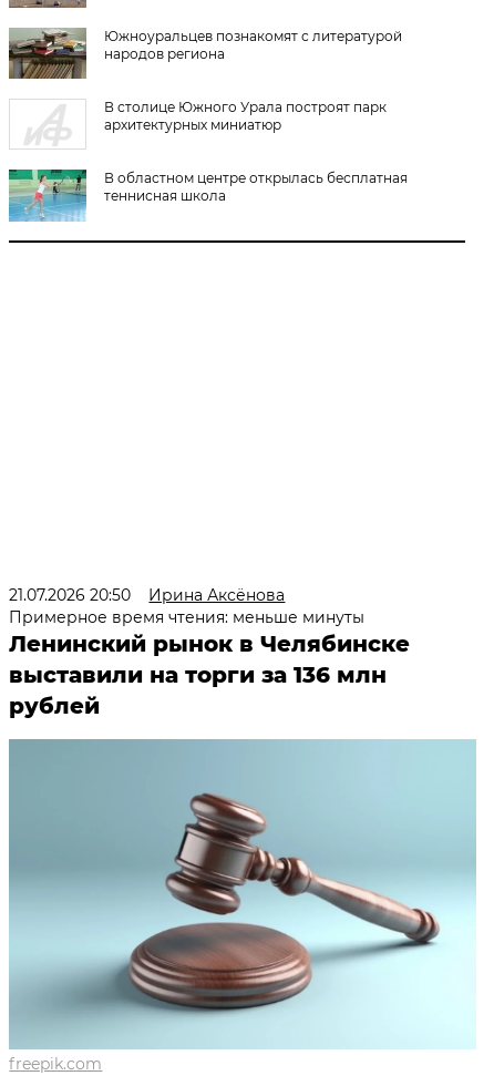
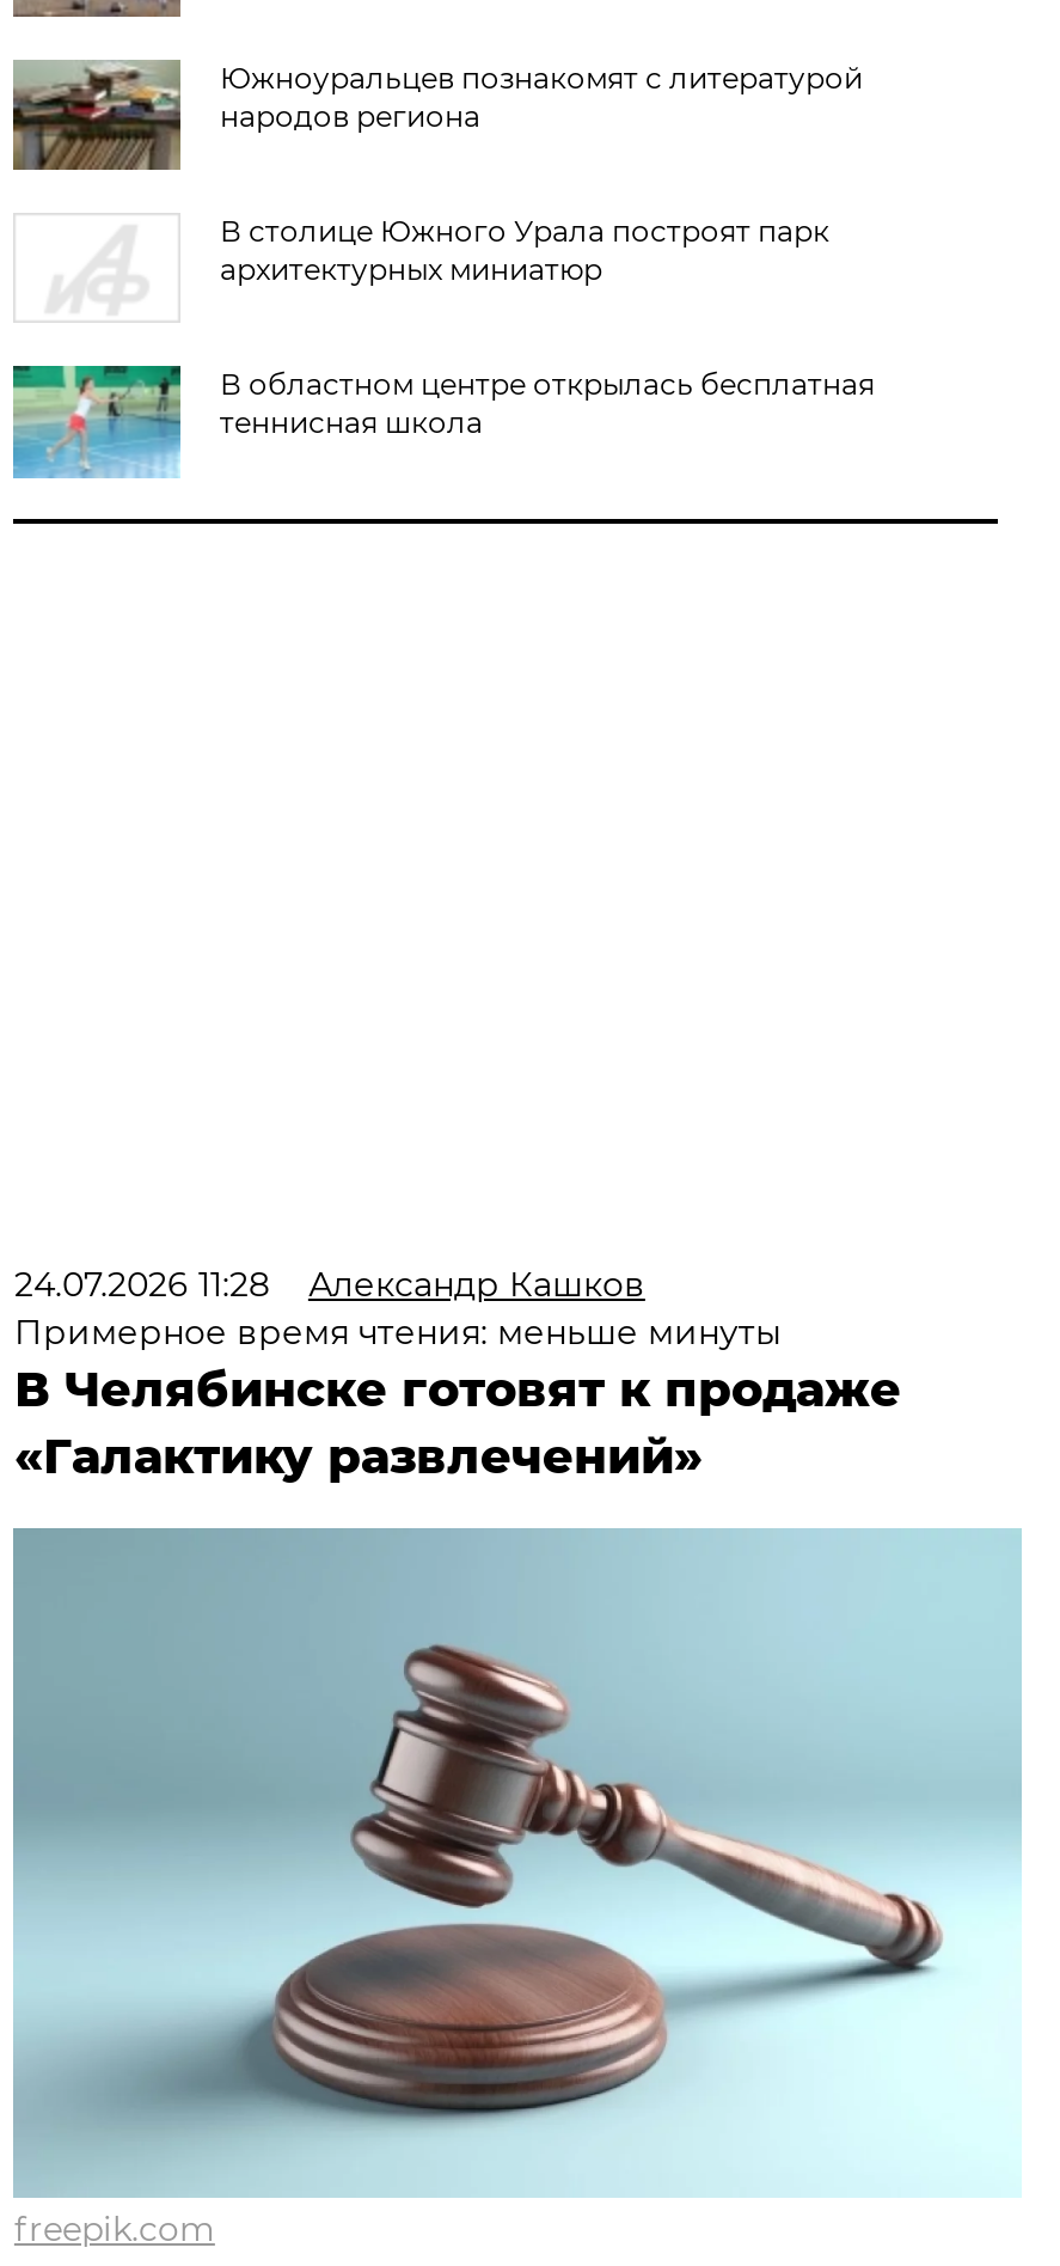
[9,585,285,605] 21.07.2026 20:50 | Ирина Аксёнова -> [14,1263,645,1306] 24.07.2026 11:28 | Александр Кашков
[9,631,410,719] Ленинский рынок в Челябинске | выставили на торги за 136 млн | рублей -> [14,1361,901,1485] В Челябинске готовят к продаже | «Галактику развлечений»

